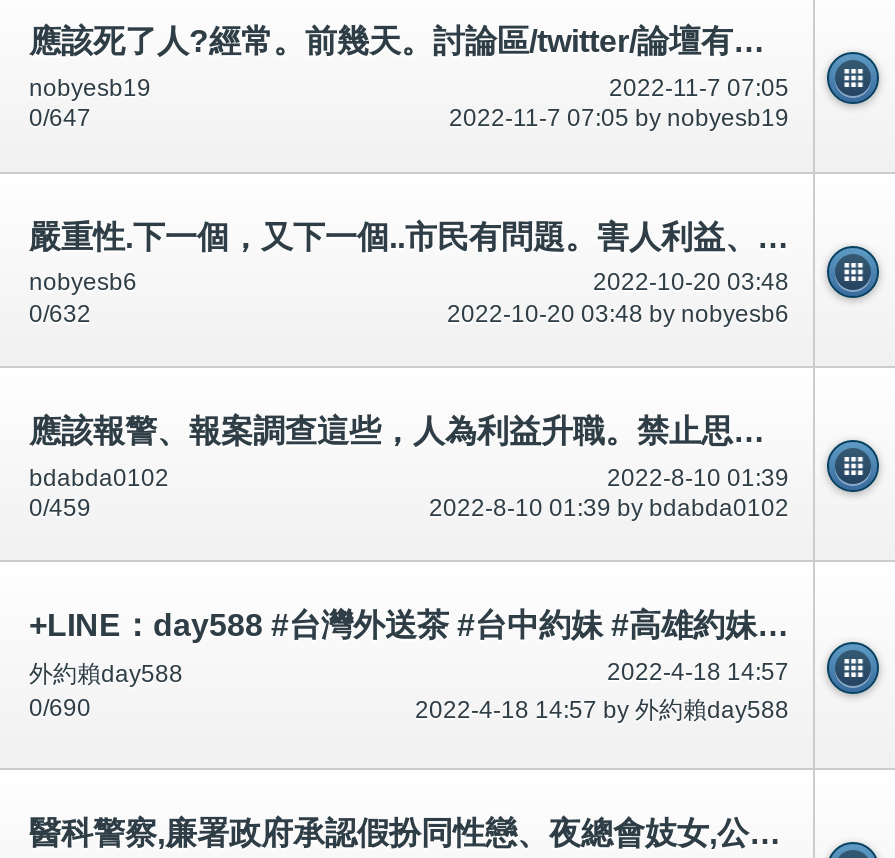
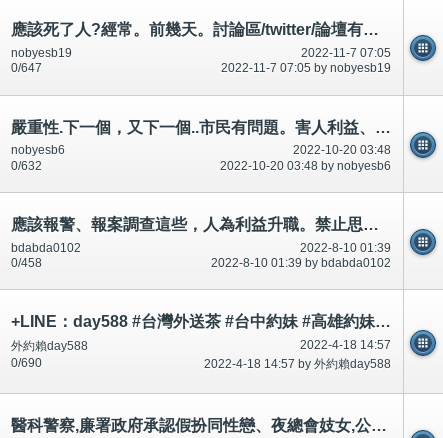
[29,494,91,522] 0/459 -> [11,256,42,270] 0/458

